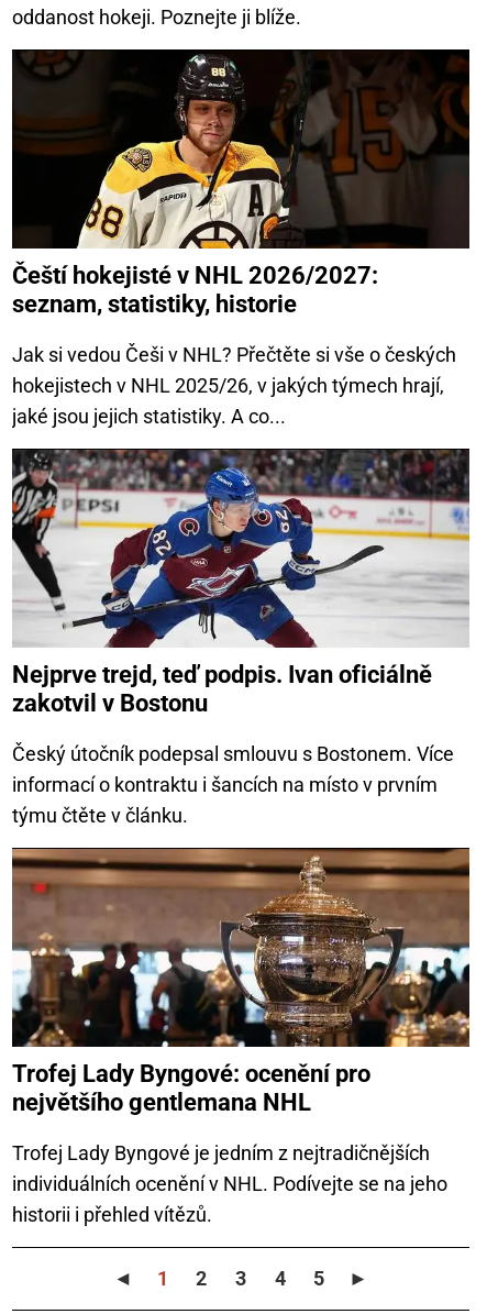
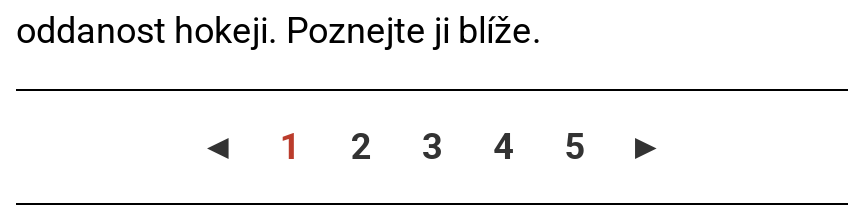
[11,49,471,428] [image] | Čeští hokejisté v NHL 2026/2027: | seznam, statistiky, historie | Jak si vedou Češi v NHL? Přečtěte si vše o českých | hokejistech v NHL 2025/26, v jakých týmech hrají, | jaké jsou jejich statistiky. A co... -> none
[11,448,471,827] [image] | Nejprve trejd, teď podpis. Ivan oficiálně | zakotvil v Bostonu | Český útočník podepsal smlouvu s Bostonem. Více | informací o kontraktu i šancích na místo v prvním | týmu čtěte v článku. -> none
[11,847,471,1226] [image] | Trofej Lady Byngové: ocenění pro | největšího gentlemana NHL | Trofej Lady Byngové je jedním z nejtradičnějších | individuálních ocenění v NHL. Podívejte se na jeho | historii i přehled vítězů. -> none

